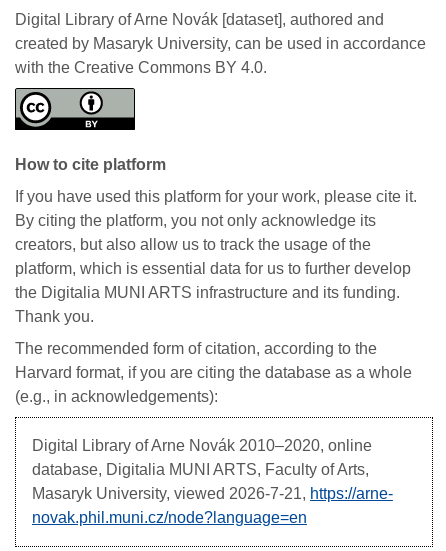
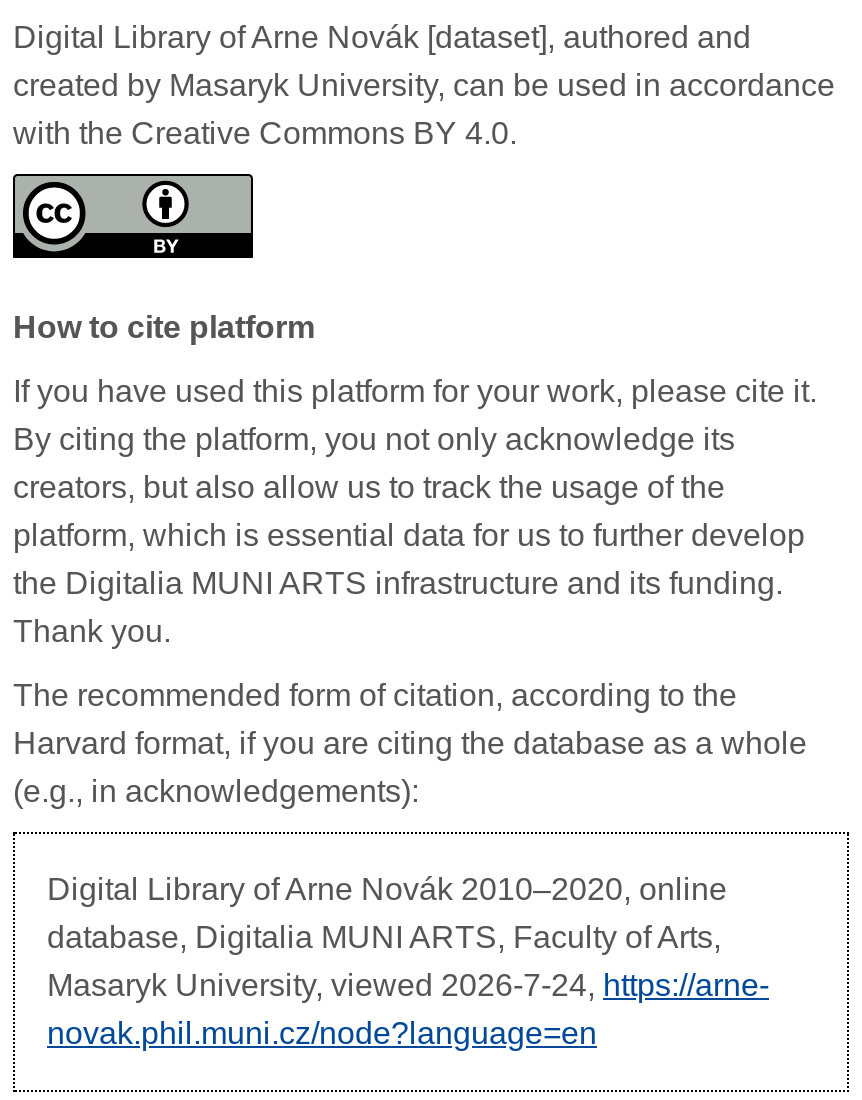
[32,485,393,502] Masaryk University, viewed 2026-7-21, https://arne- -> [47,967,769,1001] Masaryk University, viewed 2026-7-24, https://arne-

